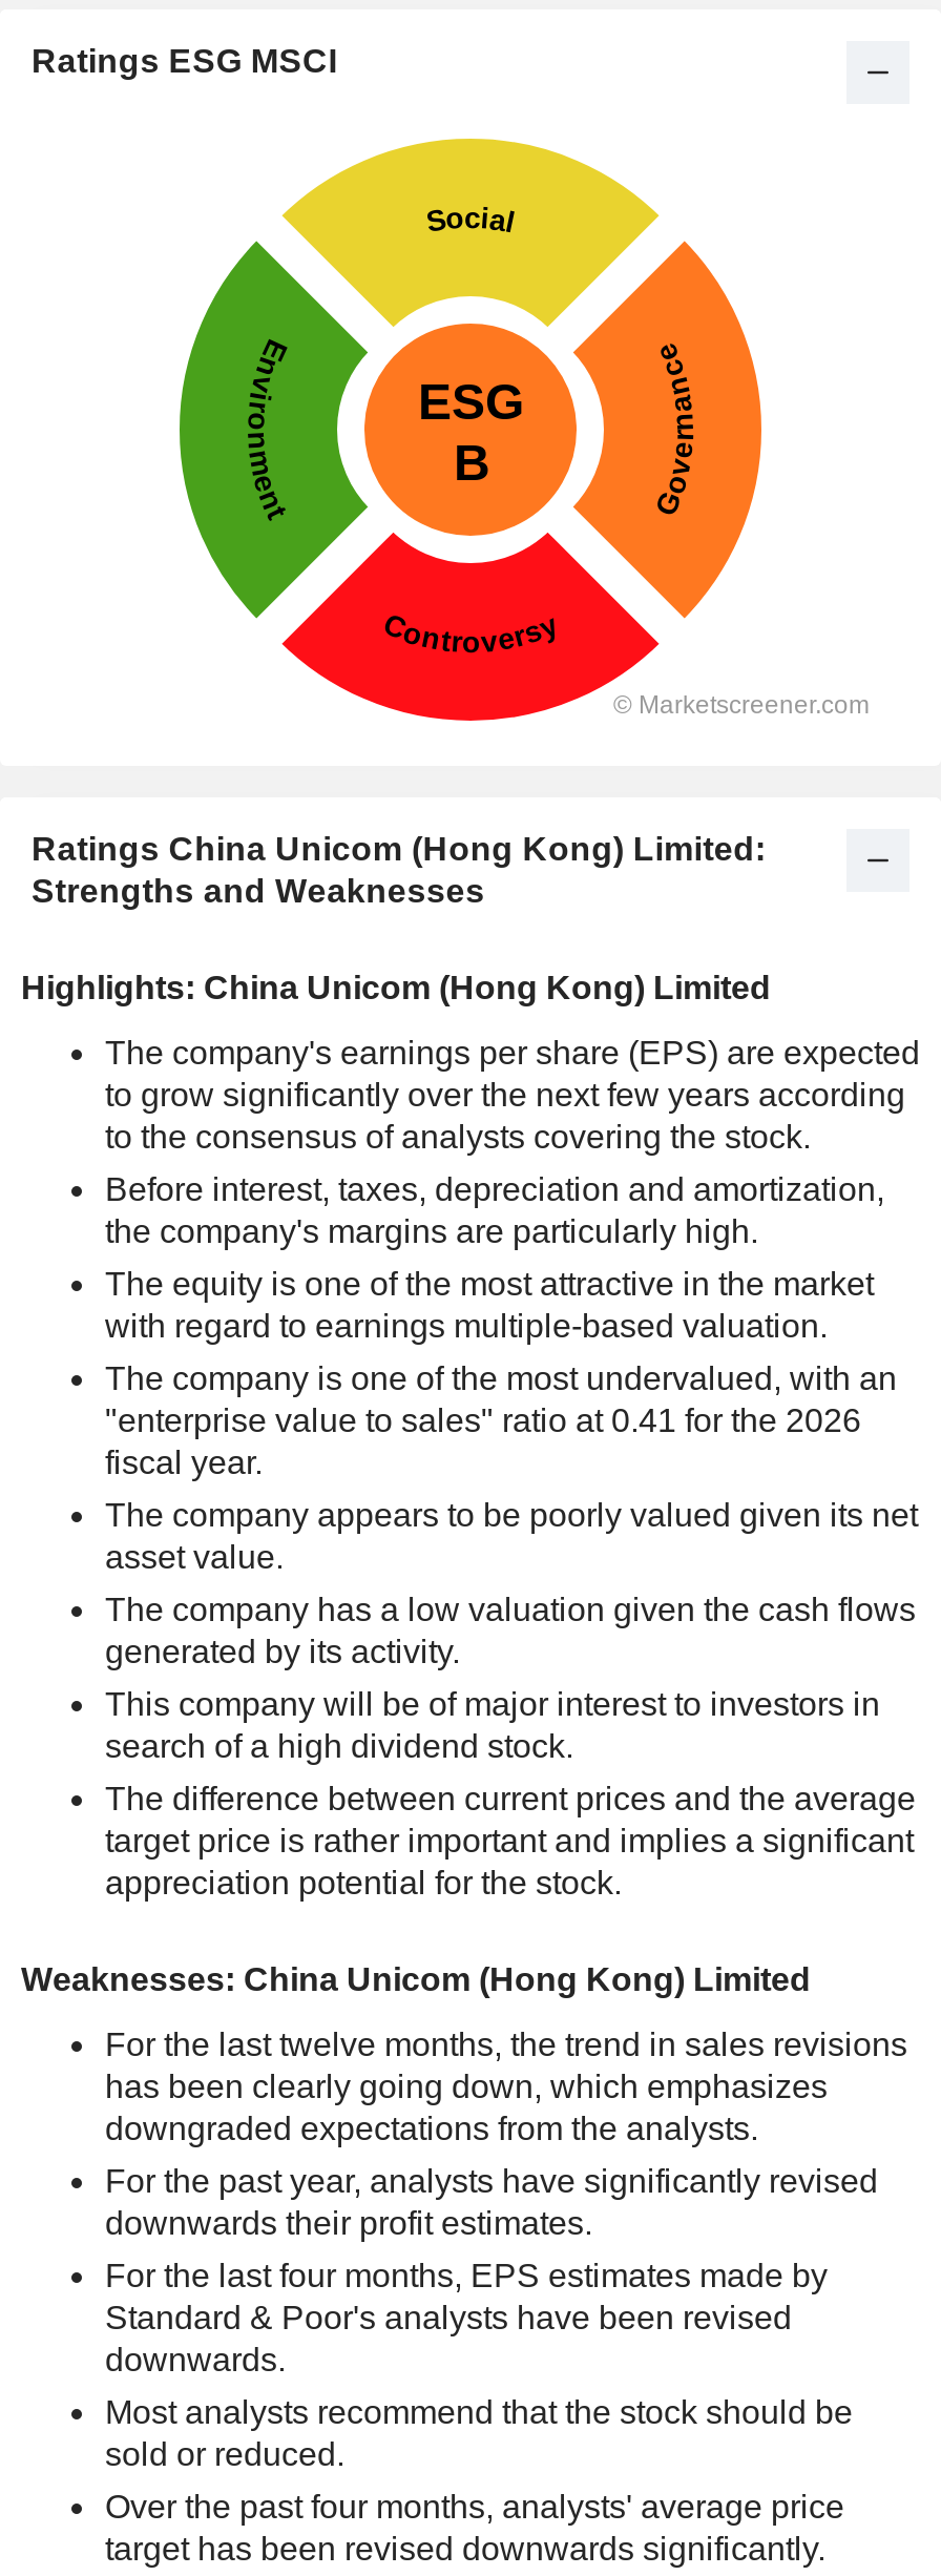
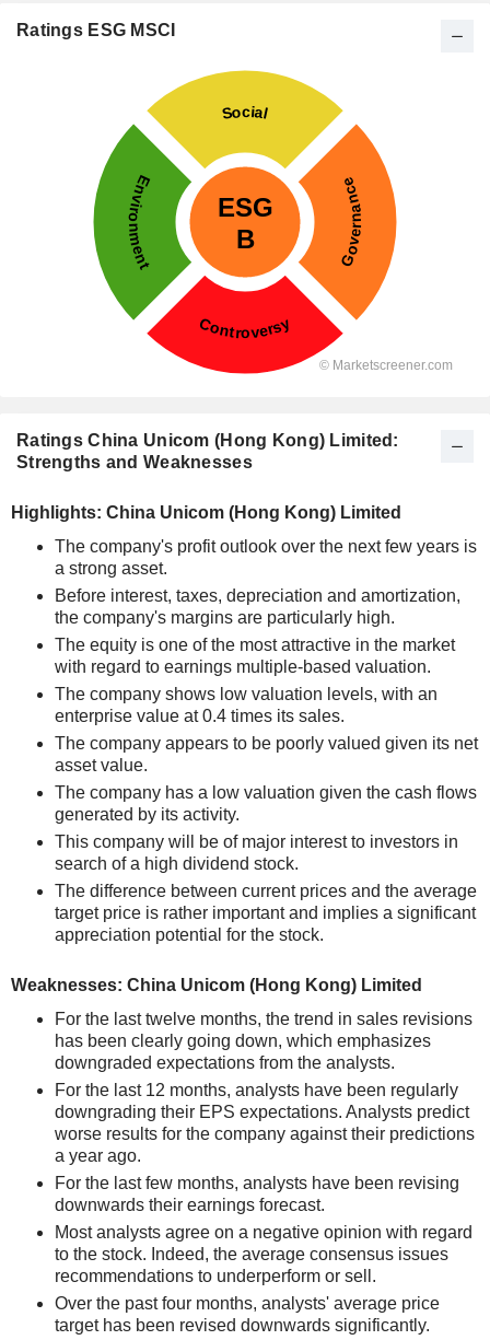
[105,1035,920,1155] The company's earnings per share (EPS) are expected | to grow significantly over the next few years according | to the consensus of analysts covering the stock. -> [55,537,477,578] The company's profit outlook over the next few years is | a strong asset.
moved [105,1171,884,1344] -> [55,586,460,676]: Before interest, taxes, depreciation and amortization, | the company's margins are particularly high. | The equity is one of the most attractive in the market | with regard to earnings multiple-based valuation.
[105,1360,897,1480] The company is one of the most undervalued, with an | "enterprise value to sales" ratio at 0.41 for the 2026 | fiscal year. -> [55,685,437,725] The company shows low valuation levels, with an | enterprise value at 0.4 times its sales.
moved [21,1497,918,2146] -> [11,734,478,1072]: The company appears to be poorly valued given its net | asset value. | The company has a low valuation given the cash flows | ... | has been clearly going down, which emphasizes | downgraded expectations from the analysts.
[105,2163,878,2241] For the past year, analysts have significantly revised | downwards their profit estimates. -> [55,1081,475,1165] For the last 12 months, analysts have been regularly | downgrading their EPS expectations. Analysts predict | worse results for the company against their predictions | a year ago.
[105,2258,828,2377] For the last four months, EPS estimates made by | Standard & Poor's analysts have been revised | downwards. -> [55,1174,459,1214] For the last few months, analysts have been revising | downwards their earnings forecast.
[105,2394,853,2472] Most analysts recommend that the stock should be | sold or reduced. -> [55,1223,472,1285] Most analysts agree on a negative opinion with regard | to the stock. Indeed, the average consensus issues | recommendations to underperform or sell.

